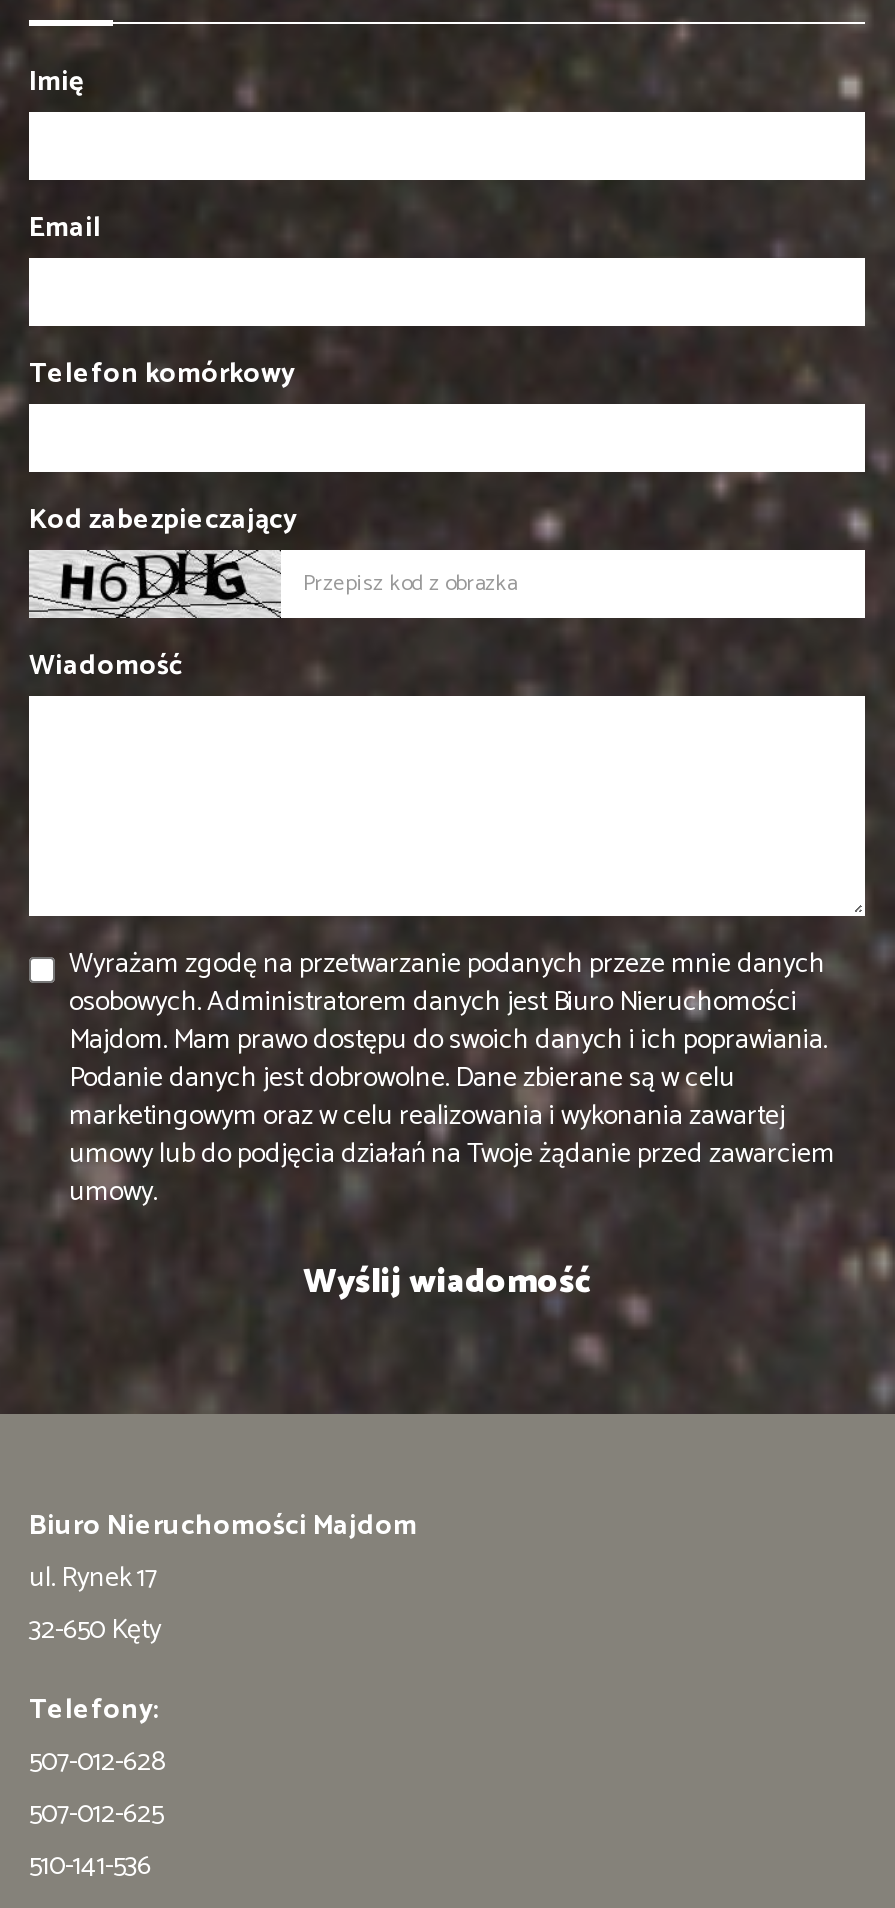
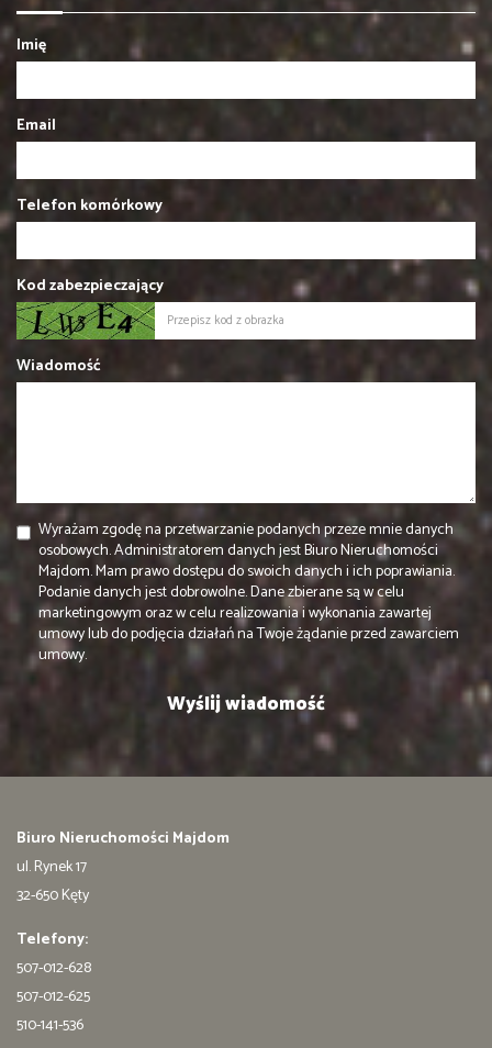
[27,548,281,620] [image] -> [15,301,156,341] [image]

